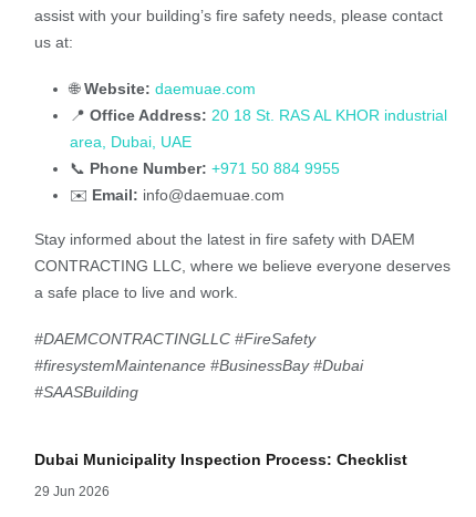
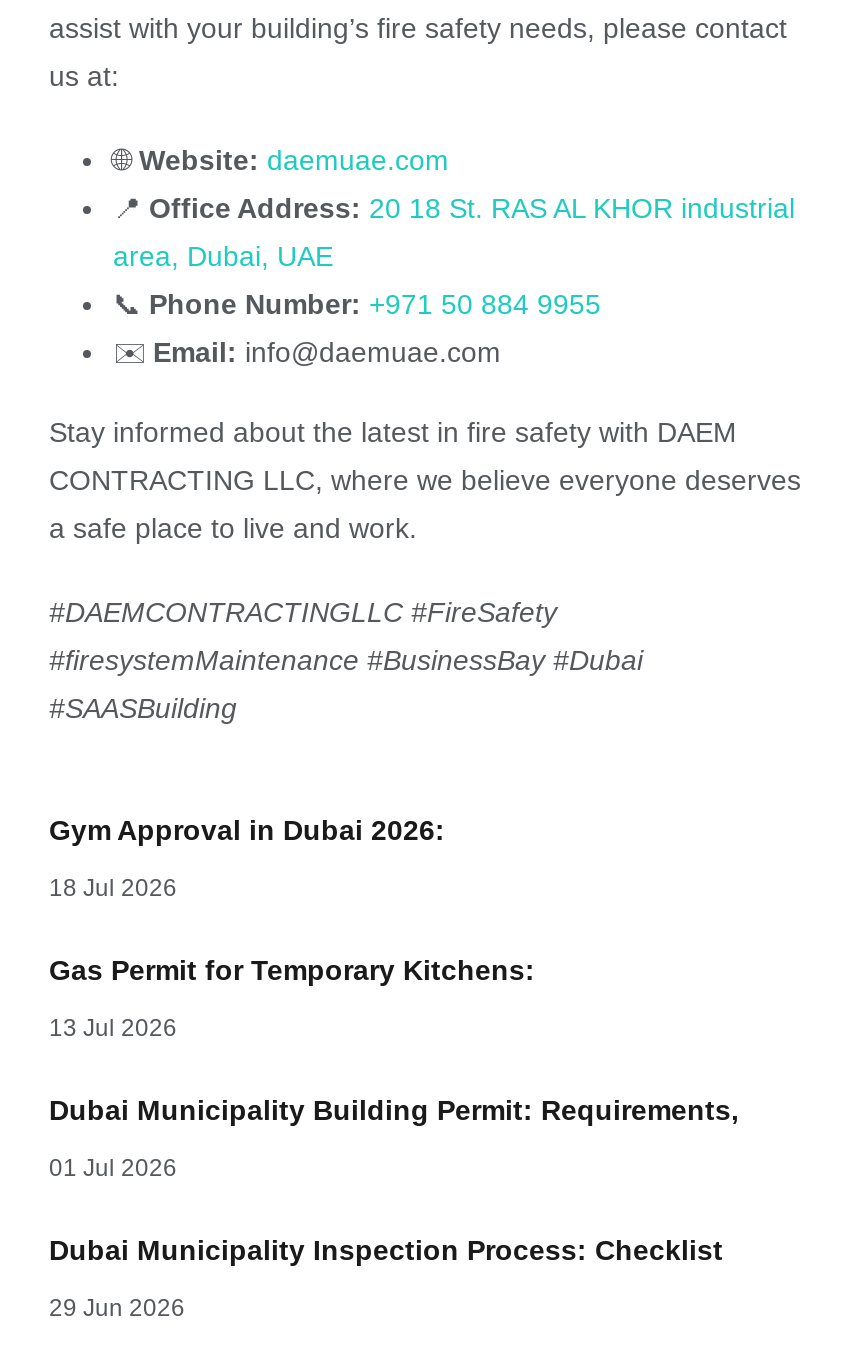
none -> [49,815,739,1183] Gym Approval in Dubai 2026: | 18 Jul 2026 | Gas Permit for Temporary Kitchens: | 13 Jul 2026 | Dubai Municipality Building Permit: Requirements, | 01 Jul 2026

